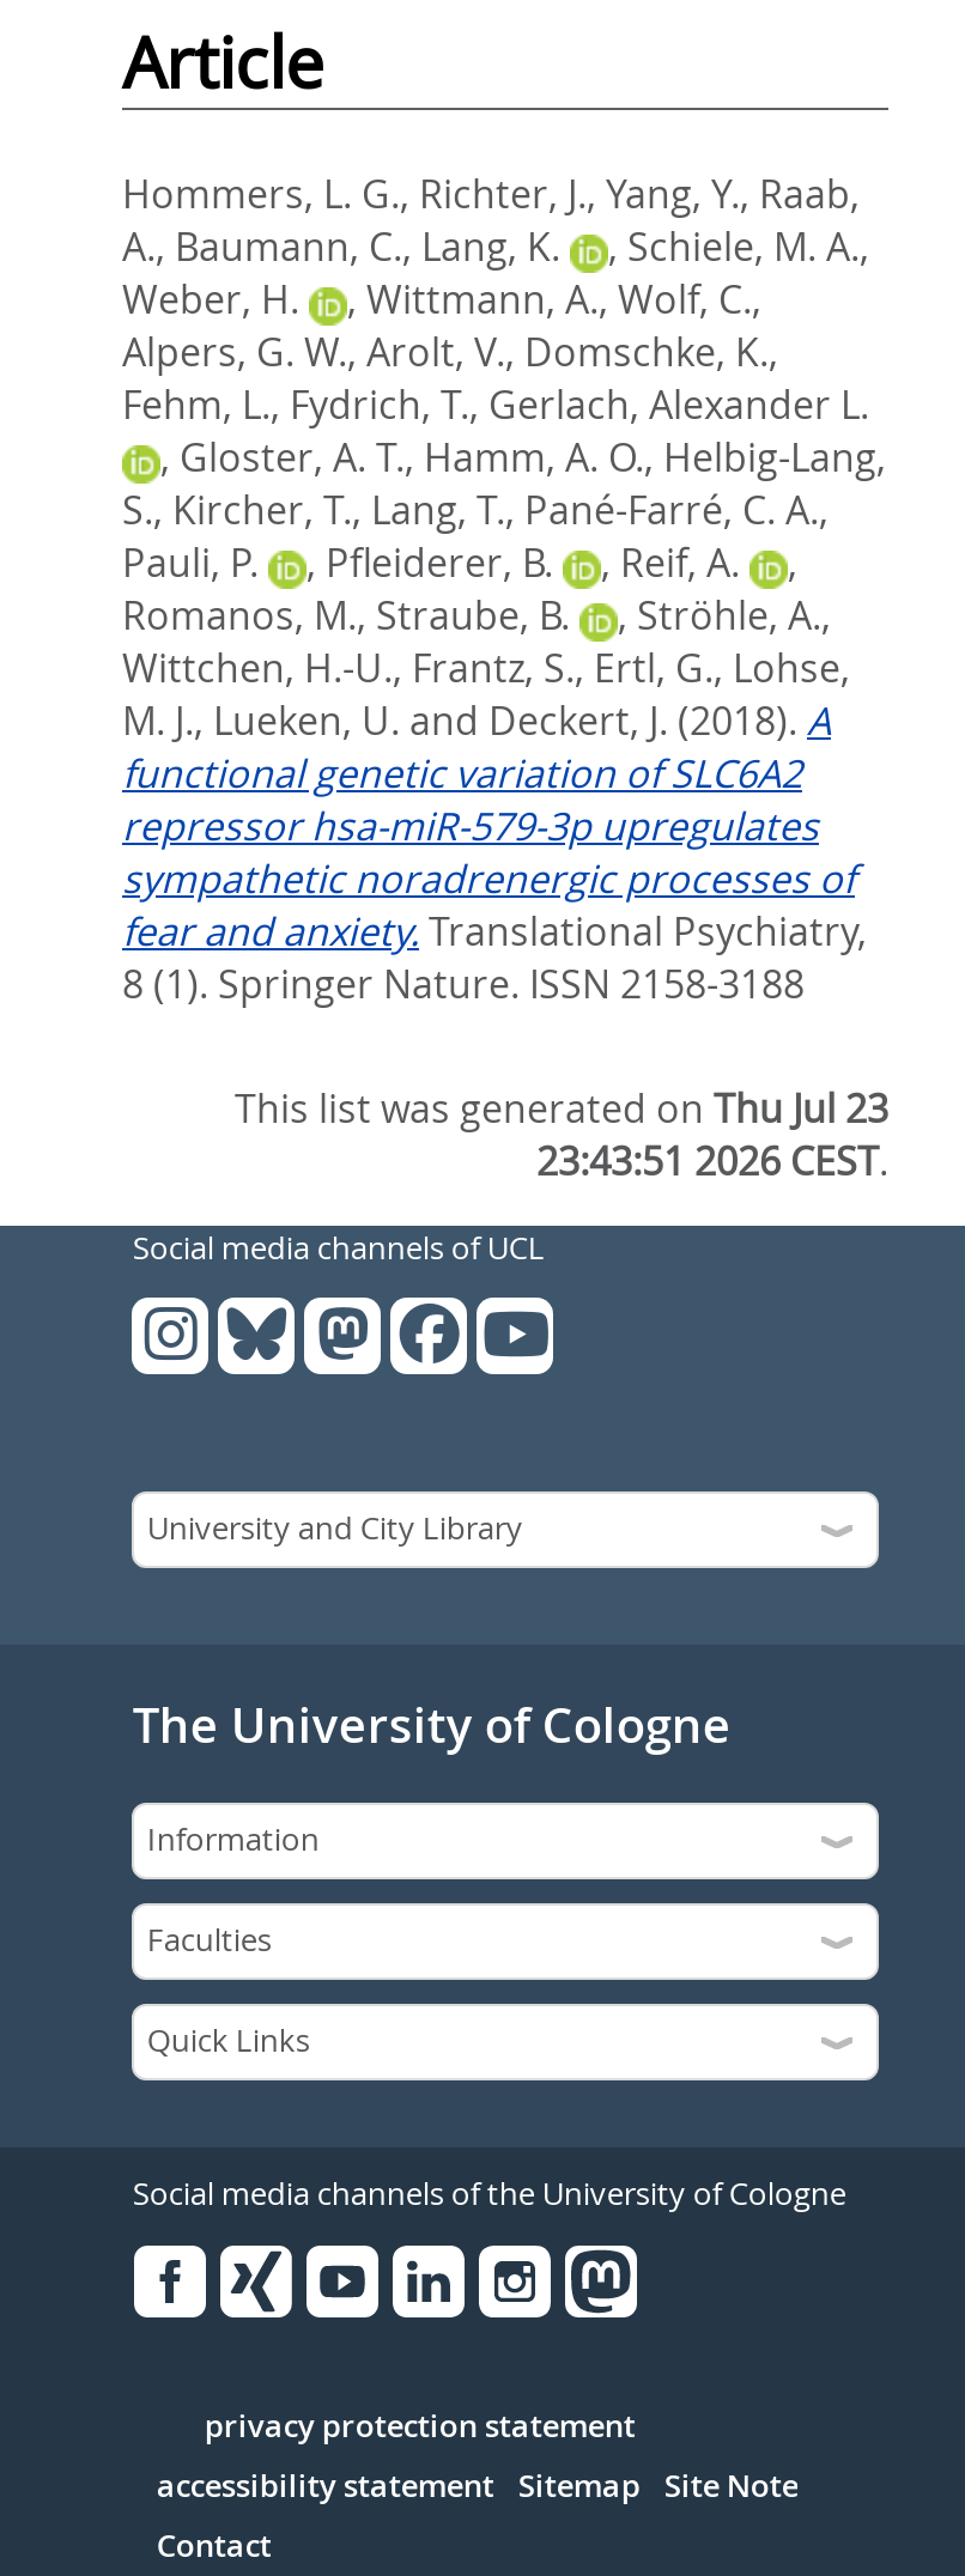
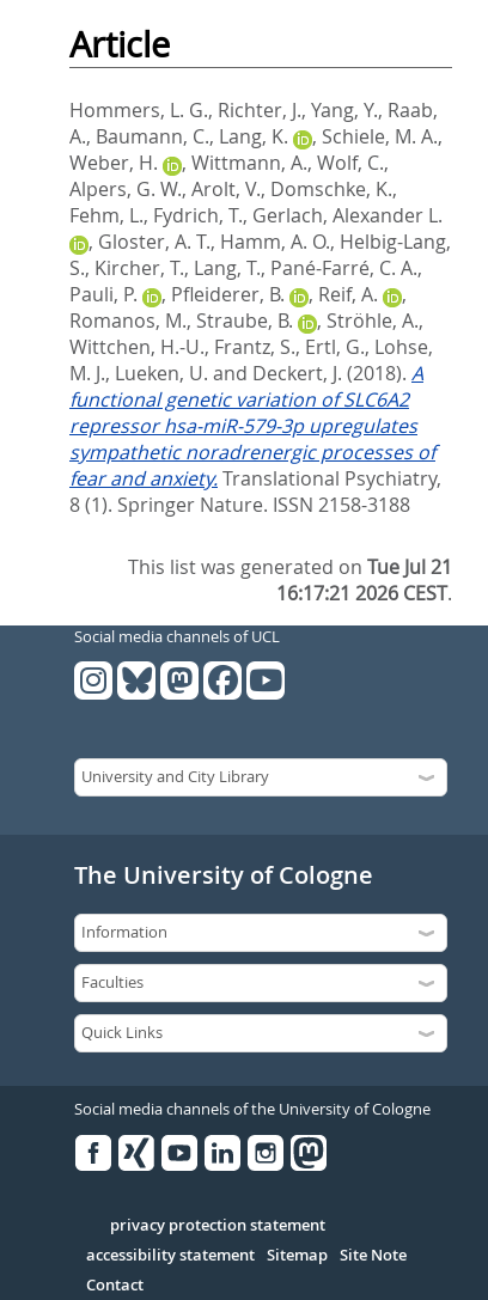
[235,1082,888,1135] This list was generated on Thu Jul 23 -> [128,554,452,580] This list was generated on Tue Jul 21
[536,1135,888,1187] 23:43:51 2026 CEST. -> [276,580,452,606] 16:17:21 2026 CEST.

